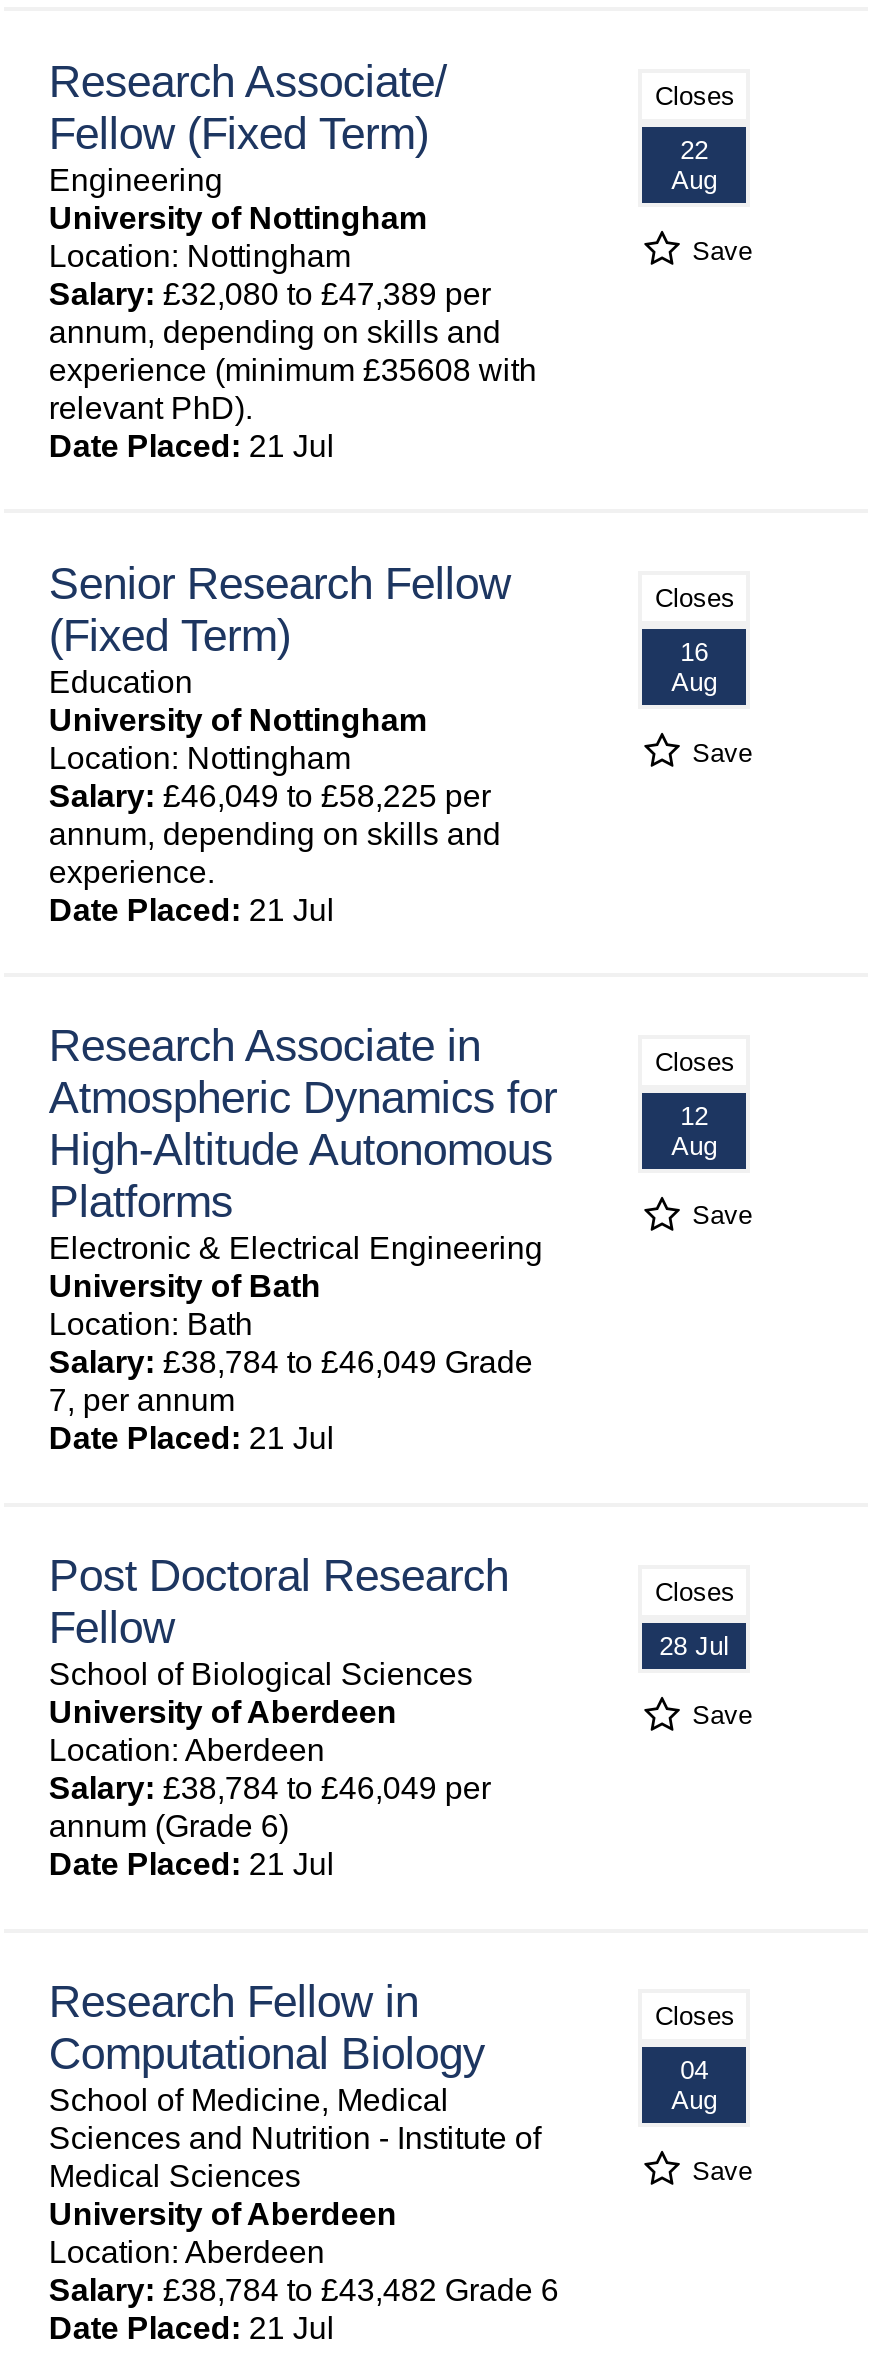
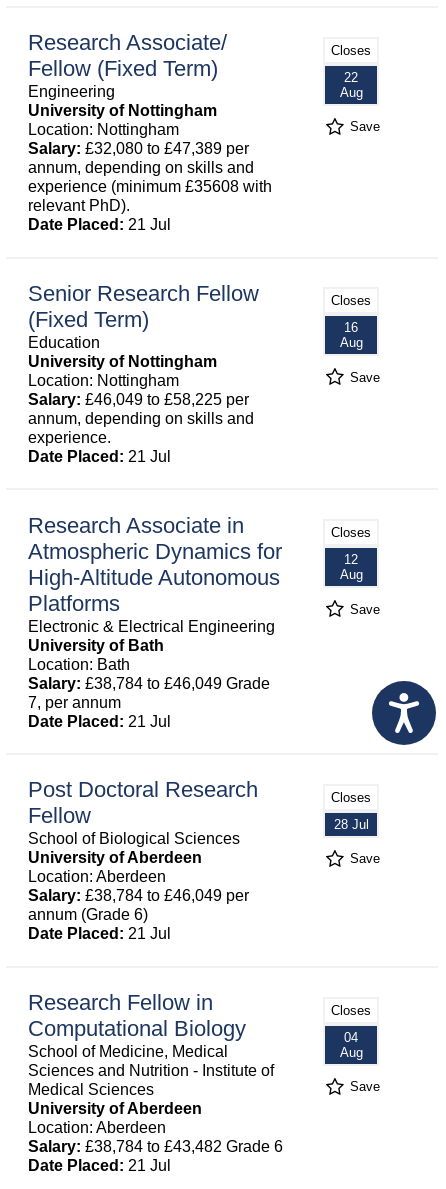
none -> [371,680,437,746] [image]

